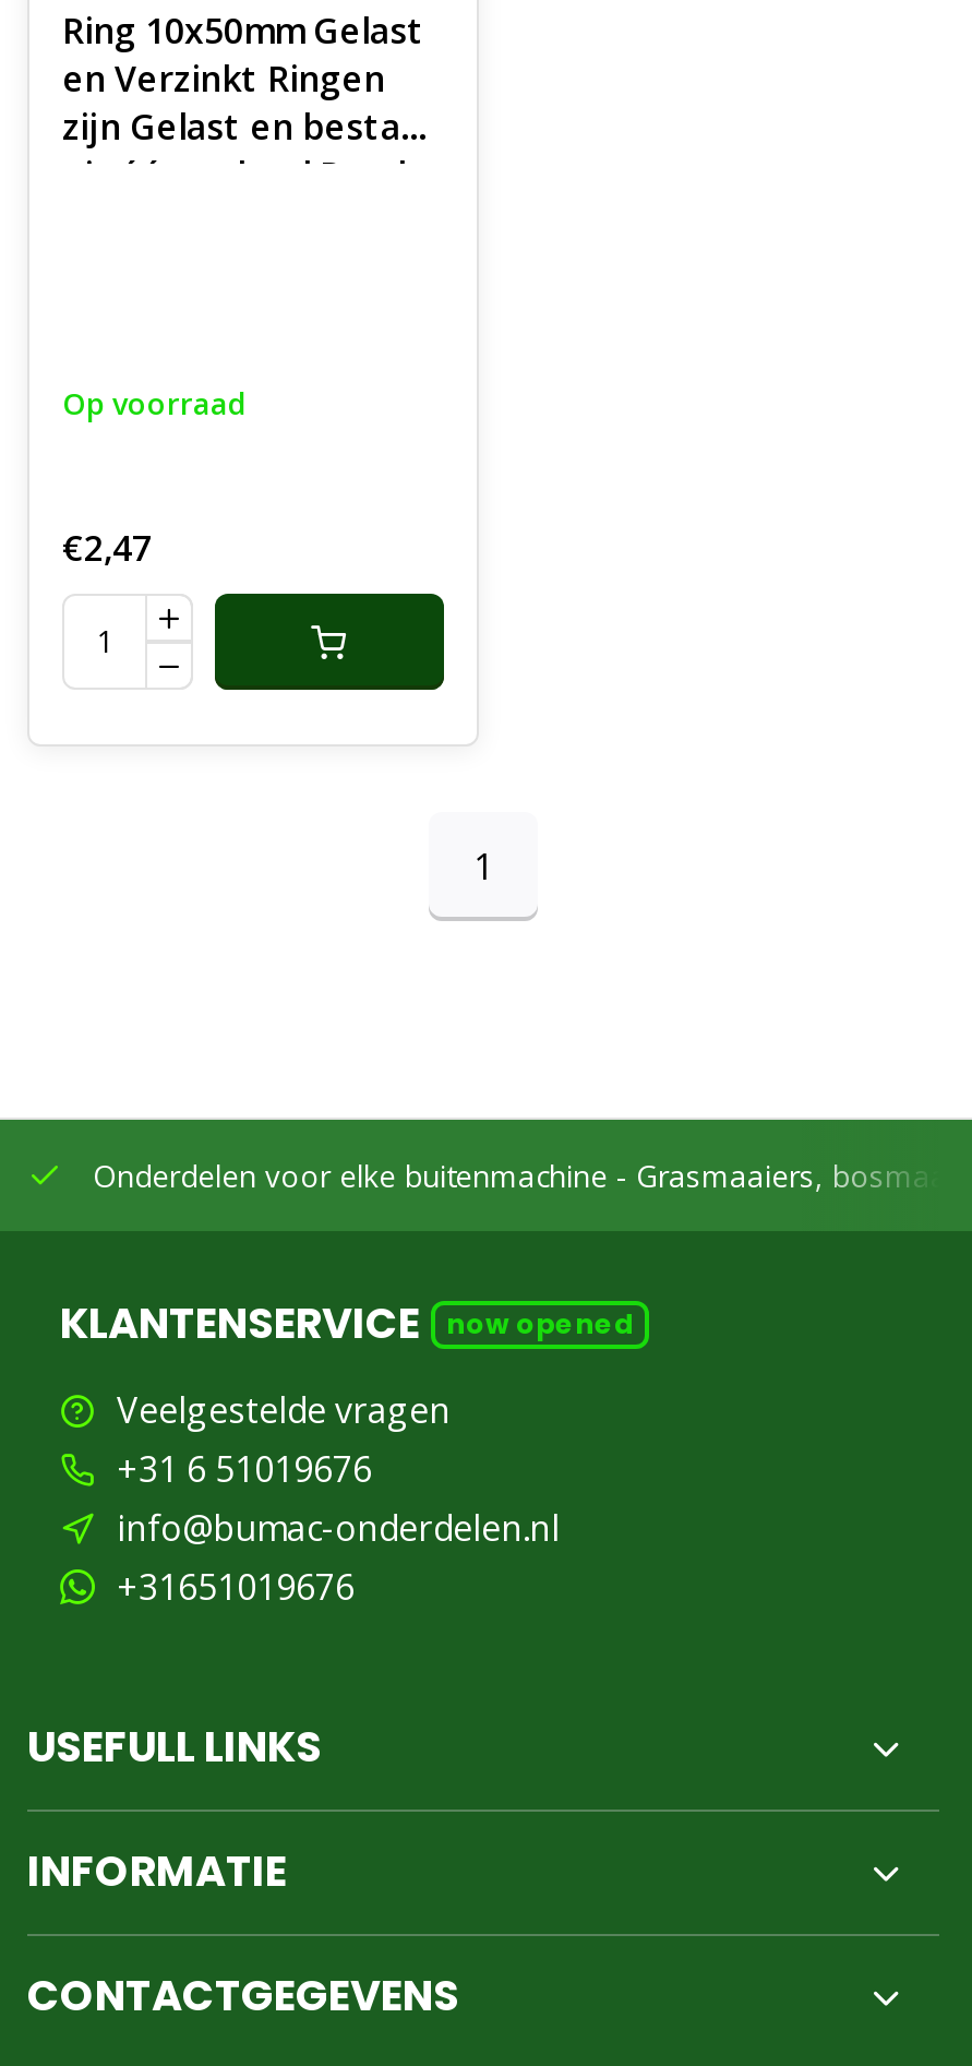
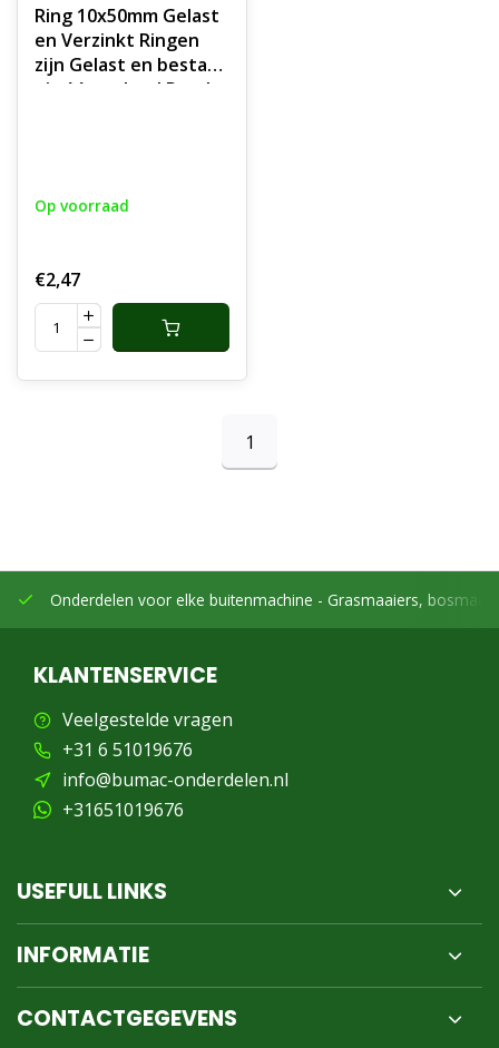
[446,1305,634,1342] now opened -> none

